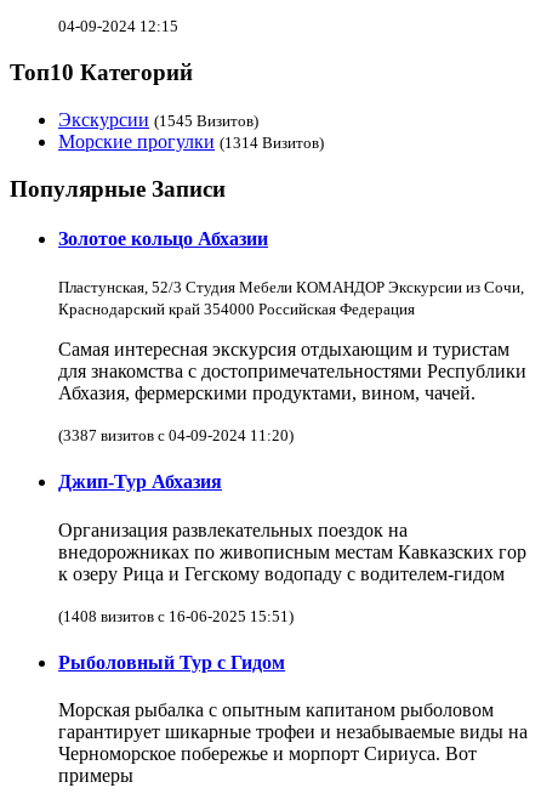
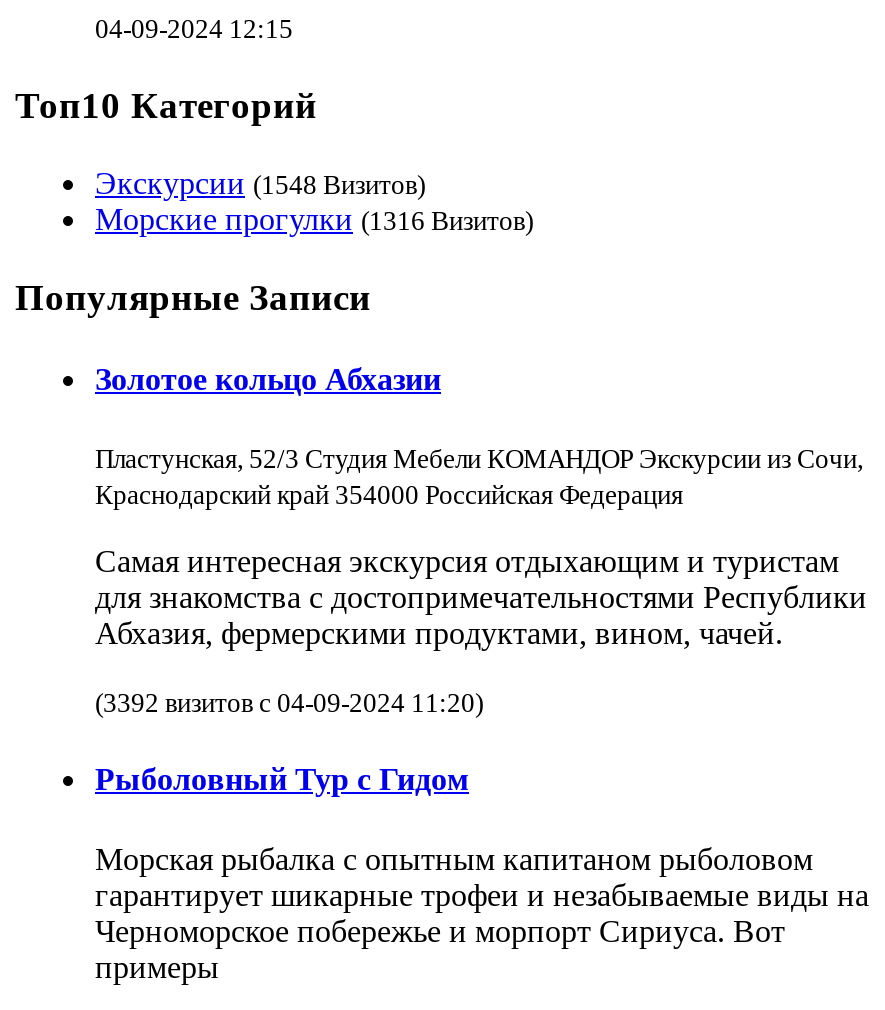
[58,109,258,130] Экскурсии (1545 Визитов) -> [95,166,425,200] Экскурсии (1548 Визитов)
[58,131,324,152] Морские прогулки (1314 Визитов) -> [95,202,533,236] Морские прогулки (1316 Визитов)
[58,426,526,625] (3387 визитов с 04-09-2024 11:20) | Джип-Тур Абхазия | Организация развлекательных поездок на | внедорожниках по живописным местам Кавказских гор | к озеру Рица и Гегскому водопаду с водителем-гидом | (1408 визитов с 16-06-2025 15:51) -> [95,688,483,718] (3392 визитов с 04-09-2024 11:20)

